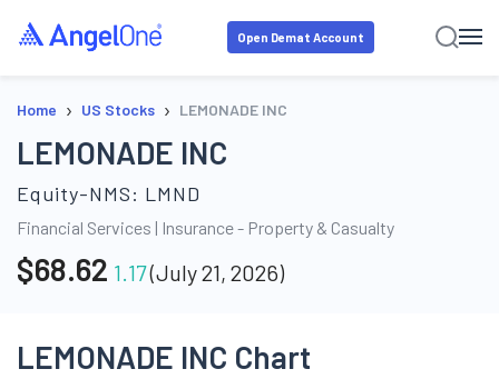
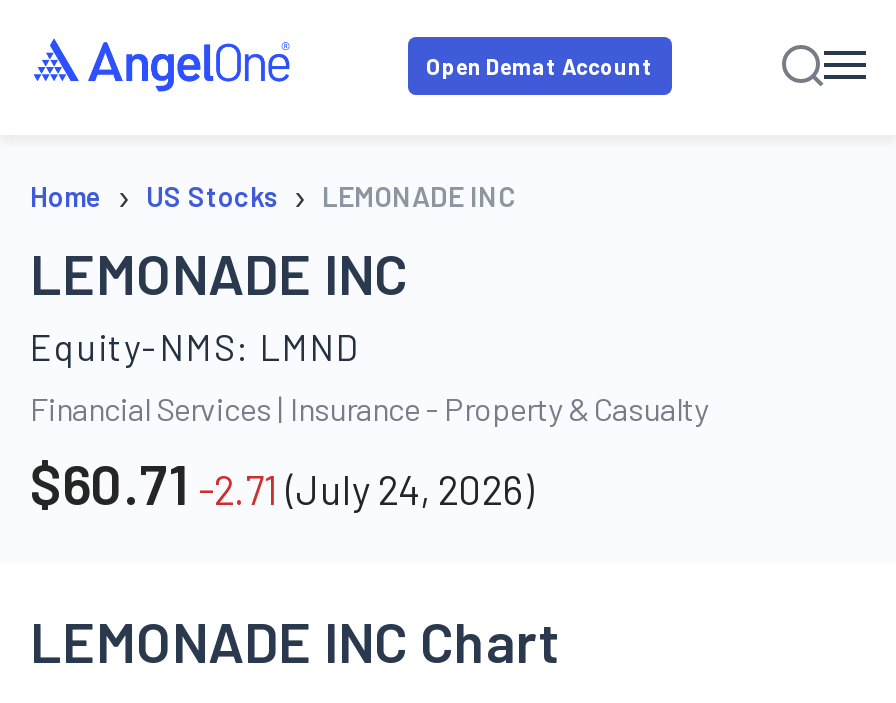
[17,250,284,288] $68.62 1.17 (July 21, 2026) -> [30,449,534,517] $60.71 -2.71 (July 24, 2026)

